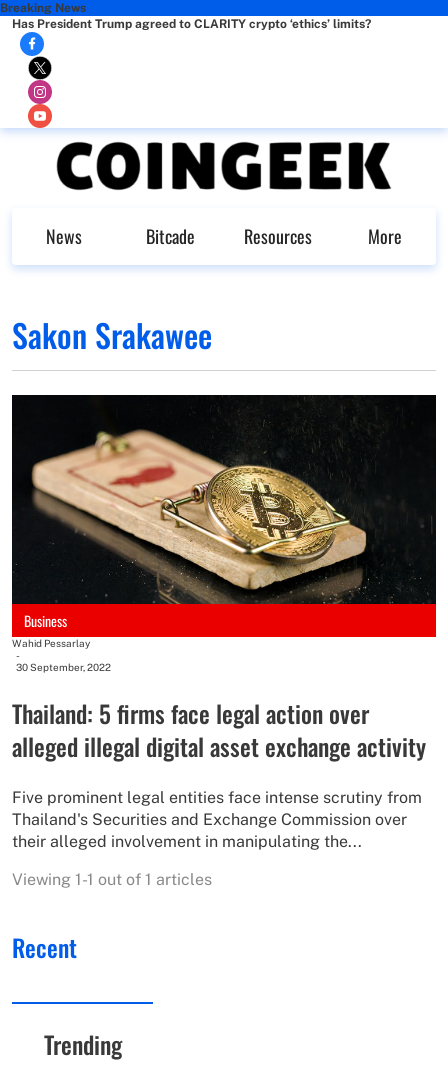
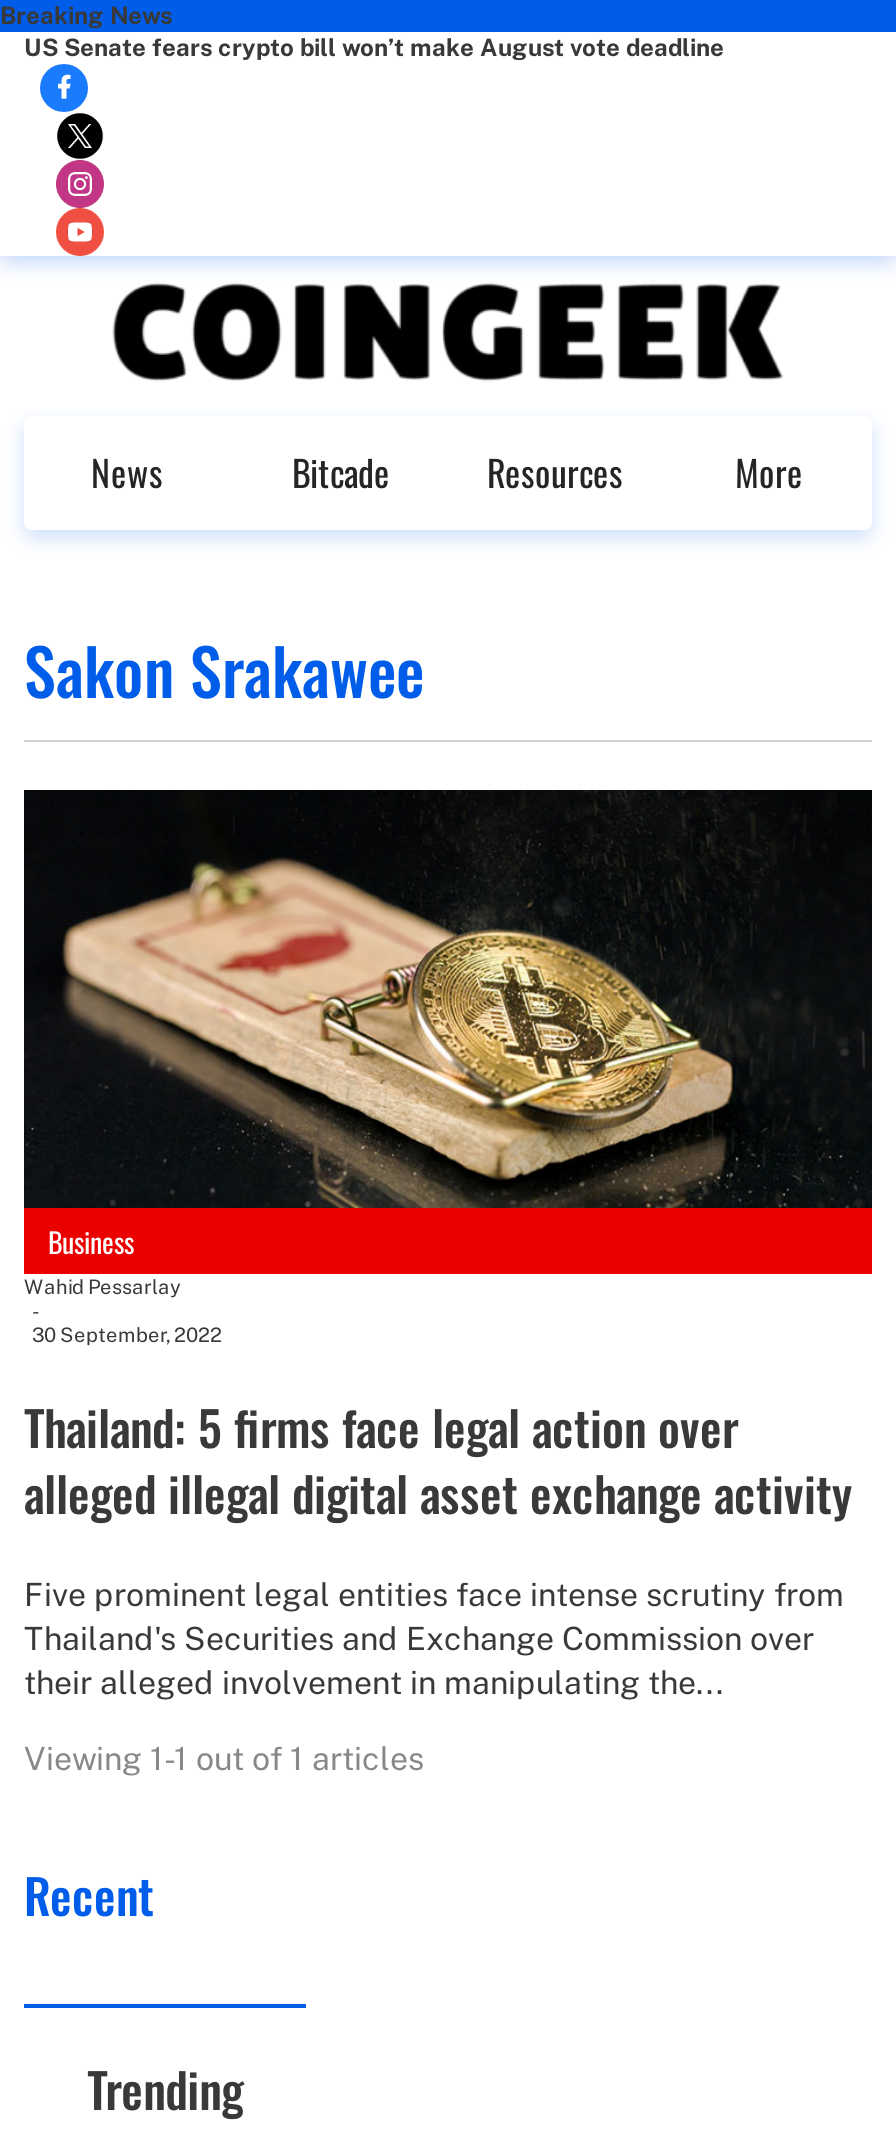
[12,17,371,31] Has President Trump agreed to CLARITY crypto ‘ethics’ limits? -> [24,34,724,62] US Senate fears crypto bill won’t make August vote deadline

